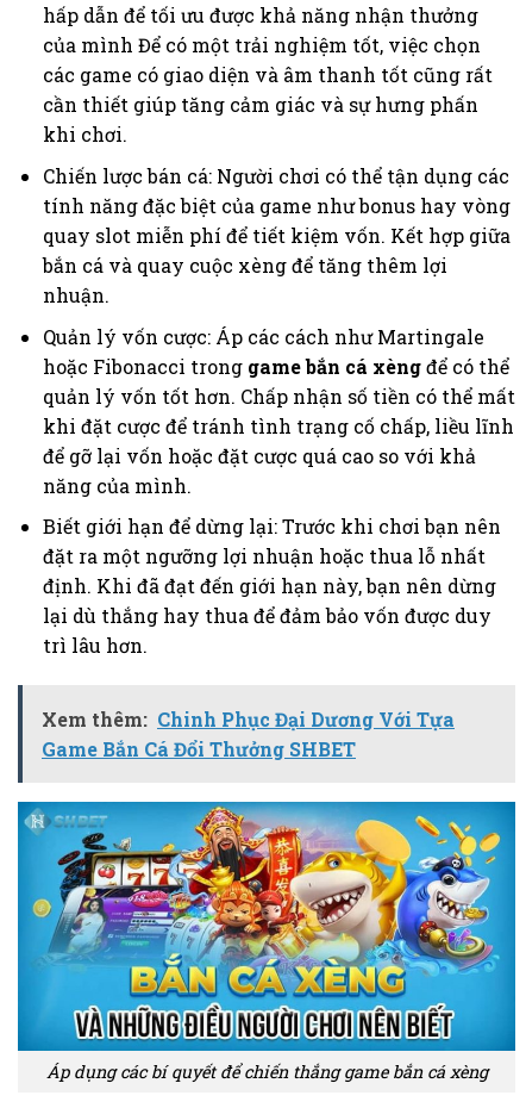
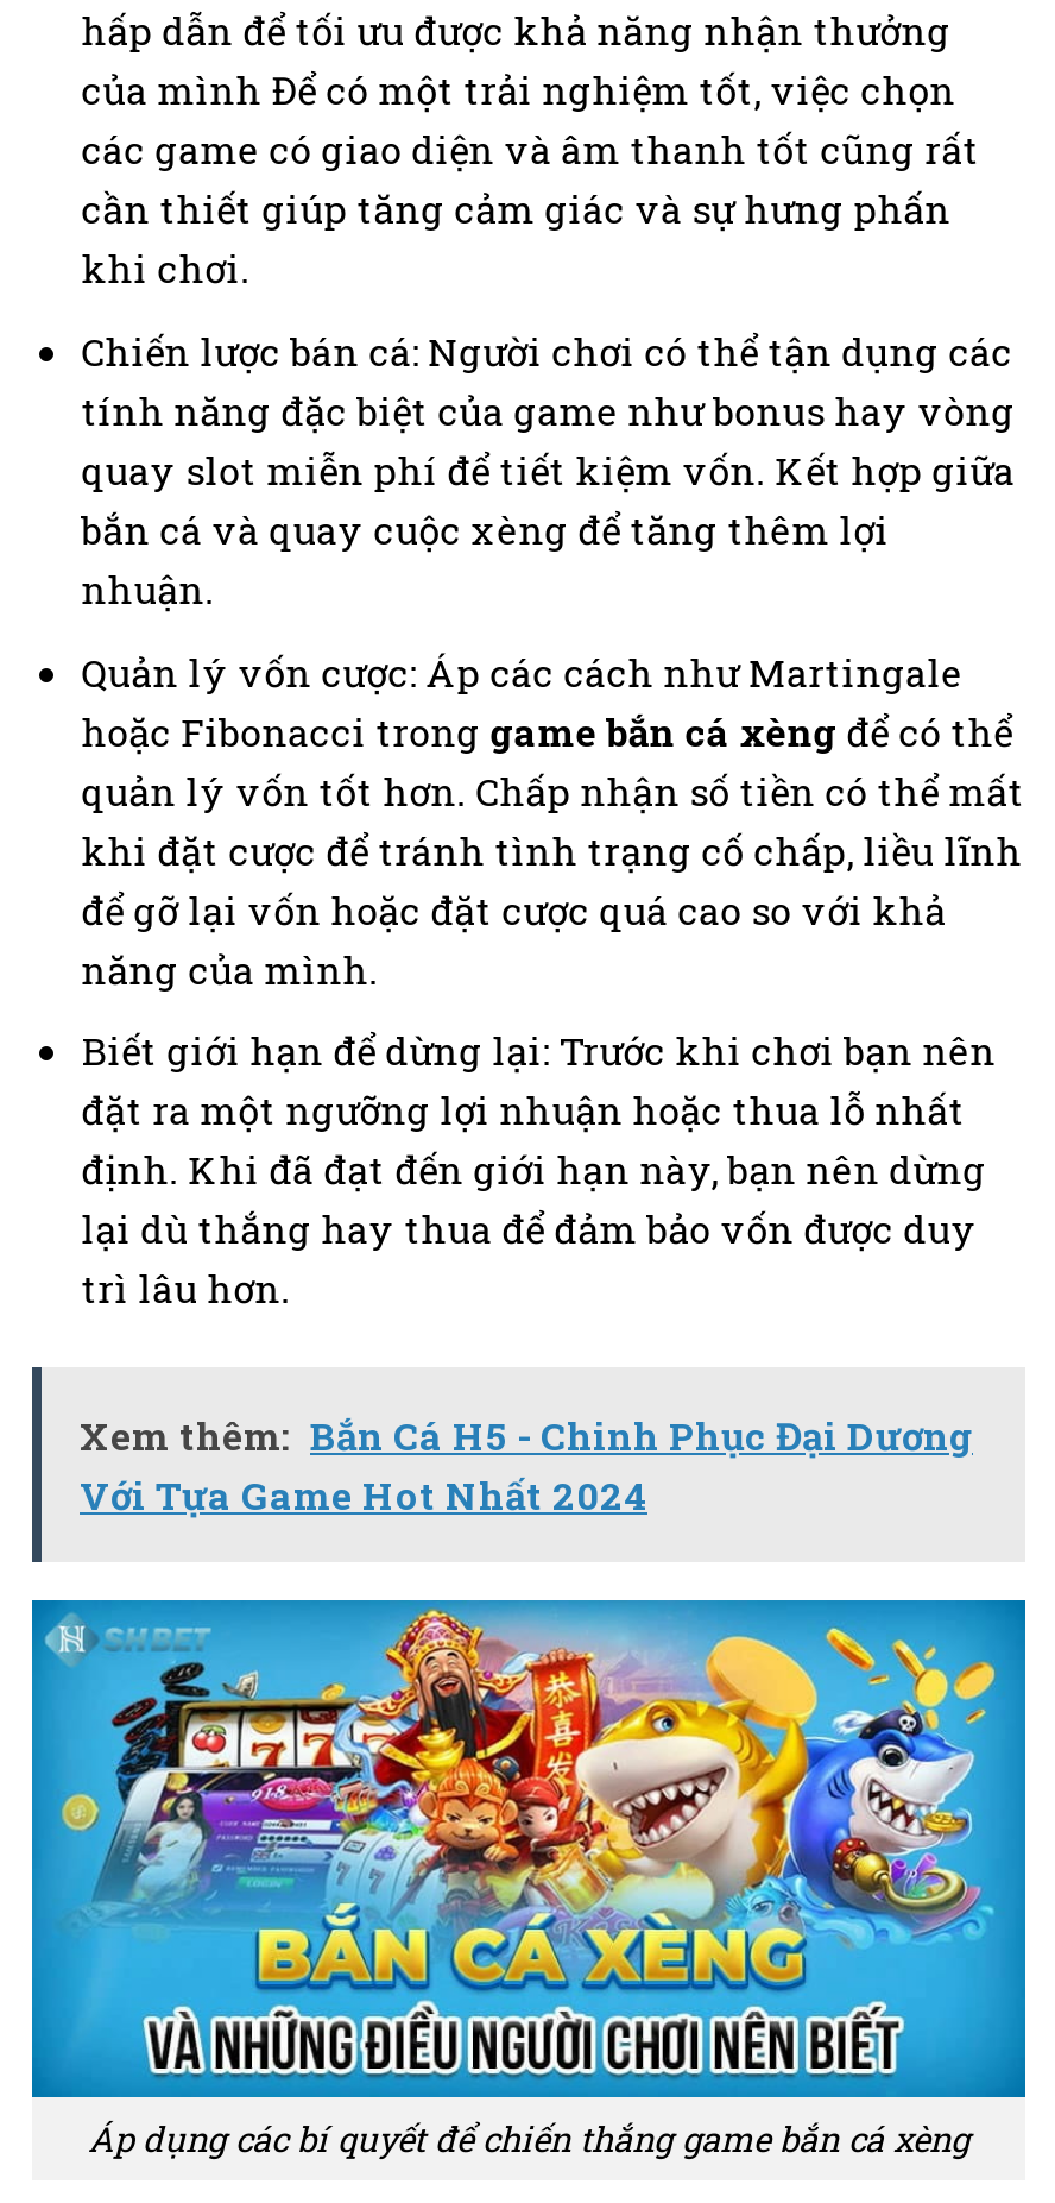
[42,706,455,761] Xem thêm: Chinh Phục Đại Dương Với Tựa | Game Bắn Cá Đổi Thưởng SHBET -> [80,1410,973,1519] Xem thêm: Bắn Cá H5 - Chinh Phục Đại Dương | Với Tựa Game Hot Nhất 2024

